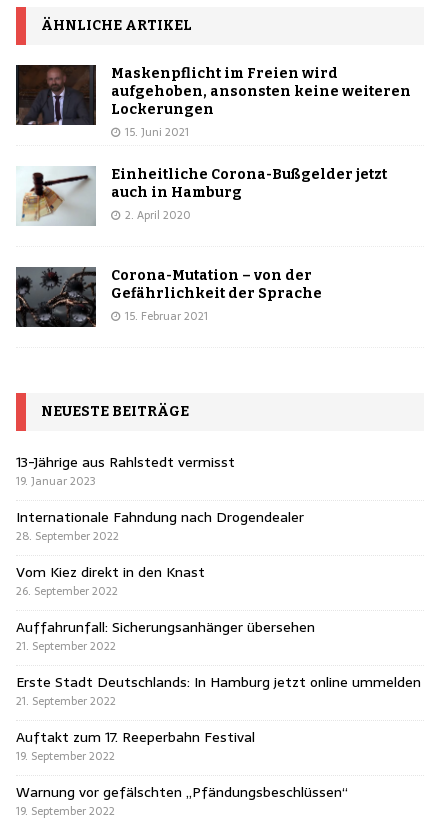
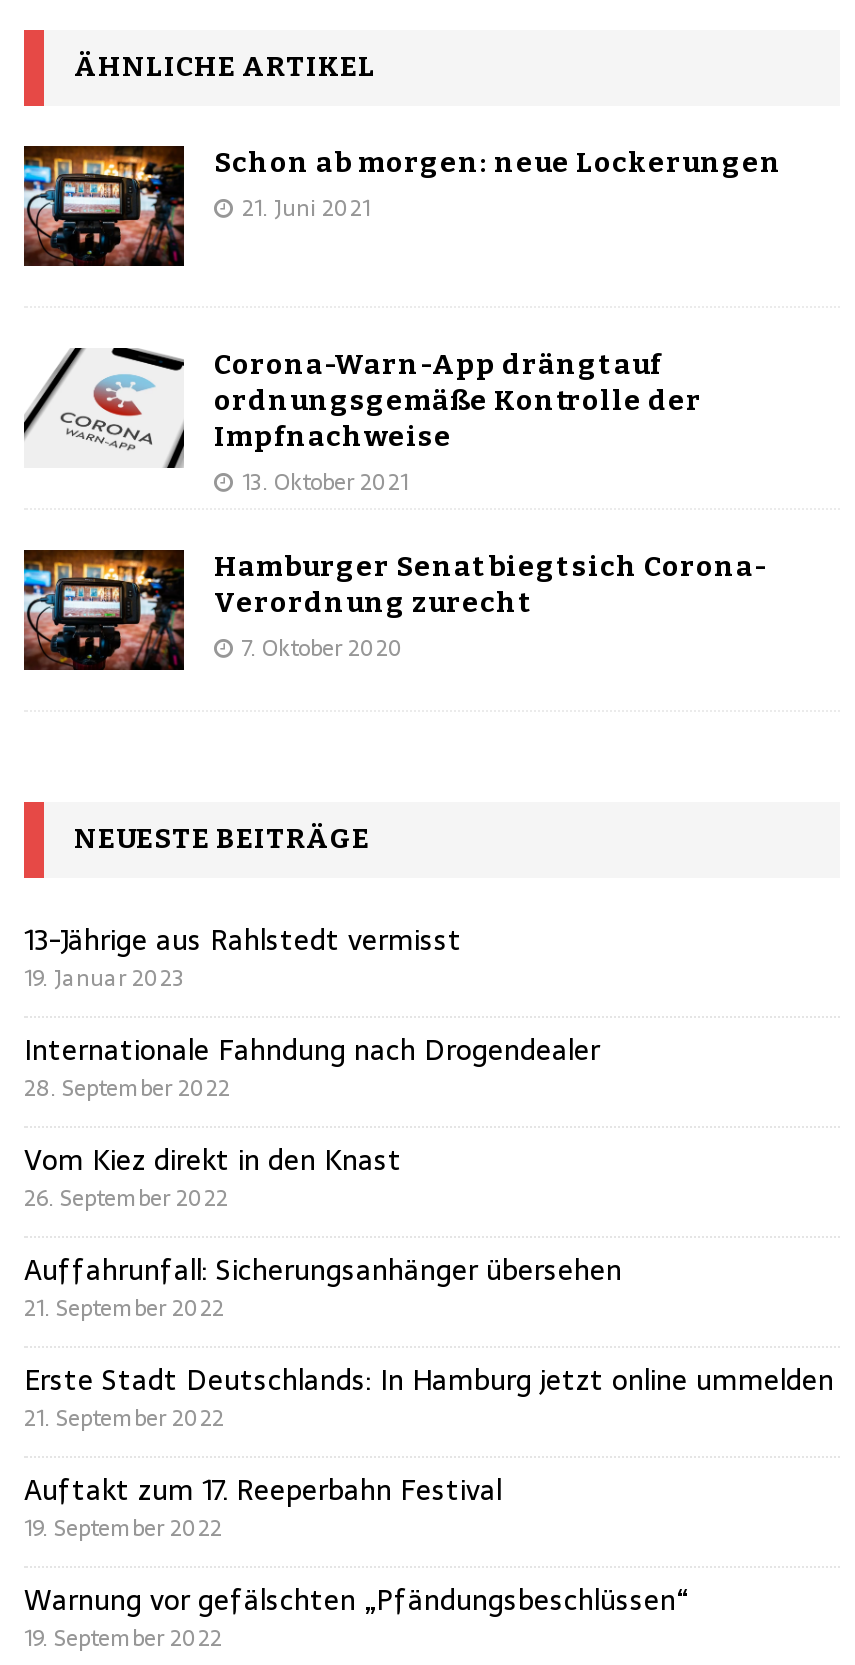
[15,65,411,141] [image] | Maskenpflicht im Freien wird | aufgehoben, ansonsten keine weiteren | Lockerungen | 15. Juni 2021 -> [22,145,782,268] [image] | Schon ab morgen: neue Lockerungen | 21. Juni 2021
[16,166,387,226] [image] | Einheitliche Corona-Bußgelder jetzt | auch in Hamburg | 2. April 2020 -> [22,346,702,499] [image] | Corona-Warn-App drängt auf | ordnungsgemäße Kontrolle der | Impfnachweise | 13. Oktober 2021
[15,266,322,327] [image] | Corona-Mutation – von der | Gefährlichkeit der Sprache | 15. Februar 2021 -> [22,548,766,670] [image] | Hamburger Senat biegt sich Corona- | Verordnung zurecht | 7. Oktober 2020

